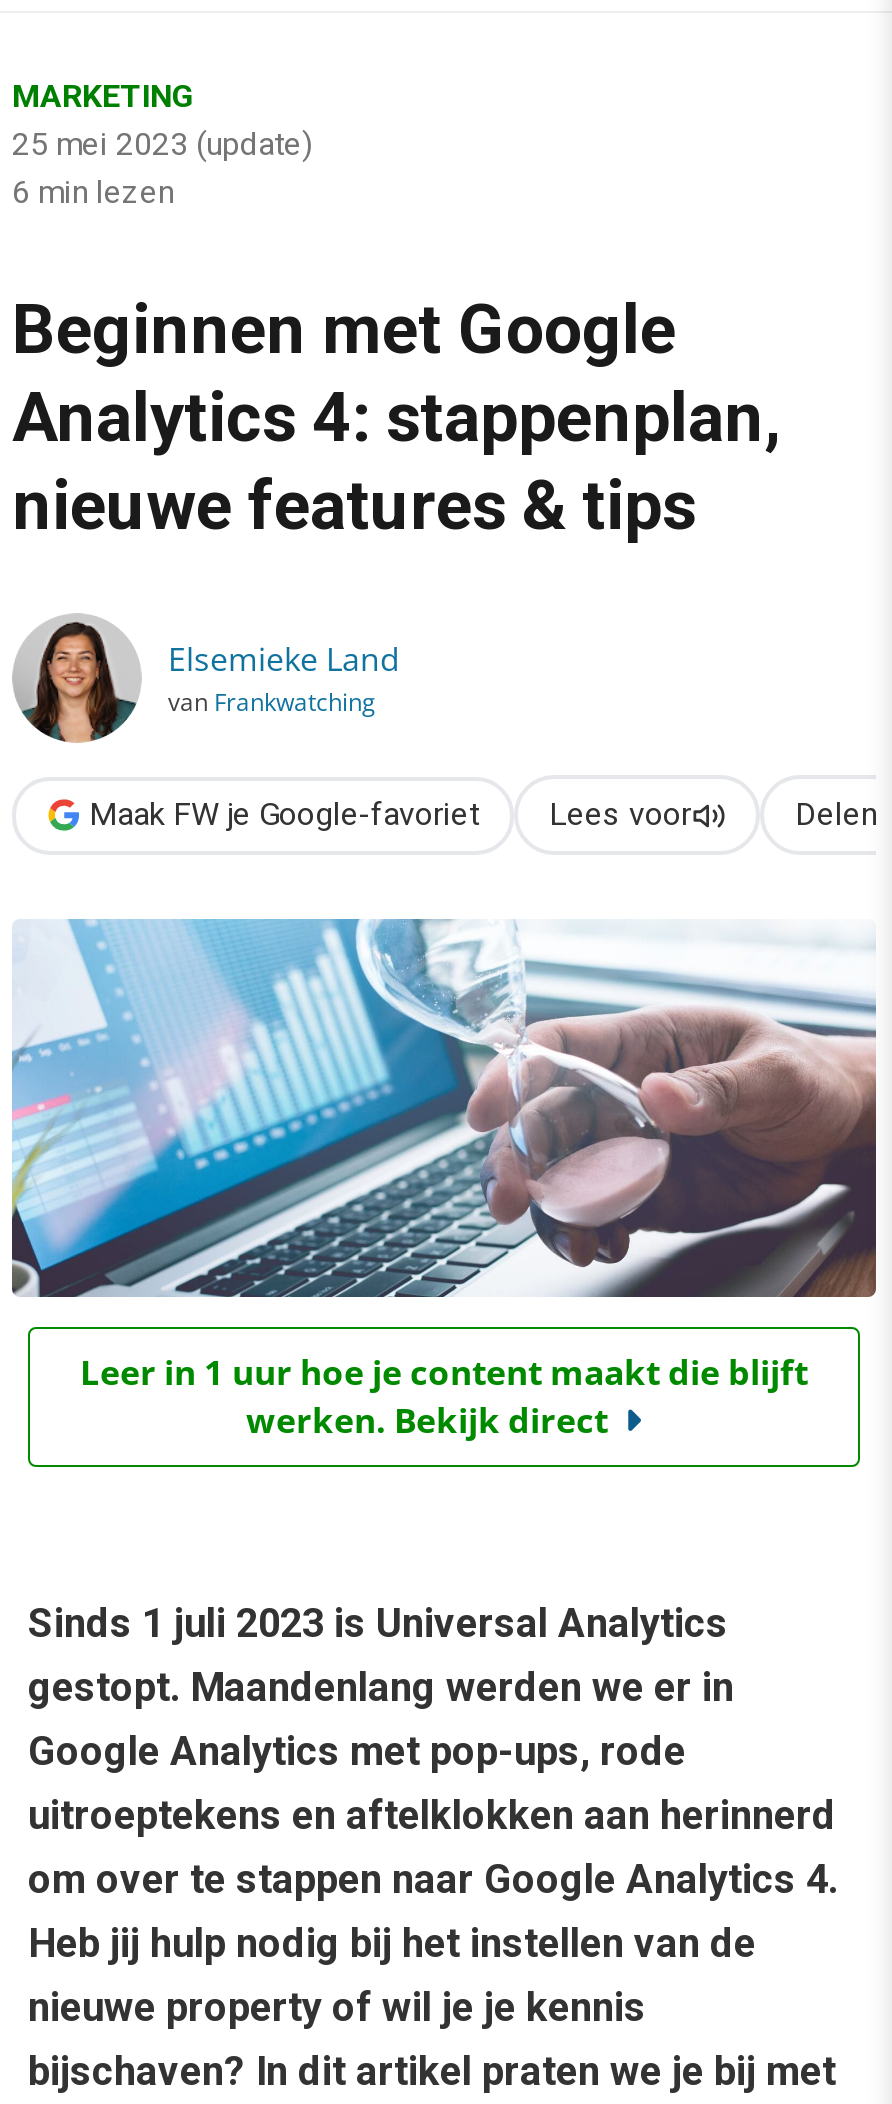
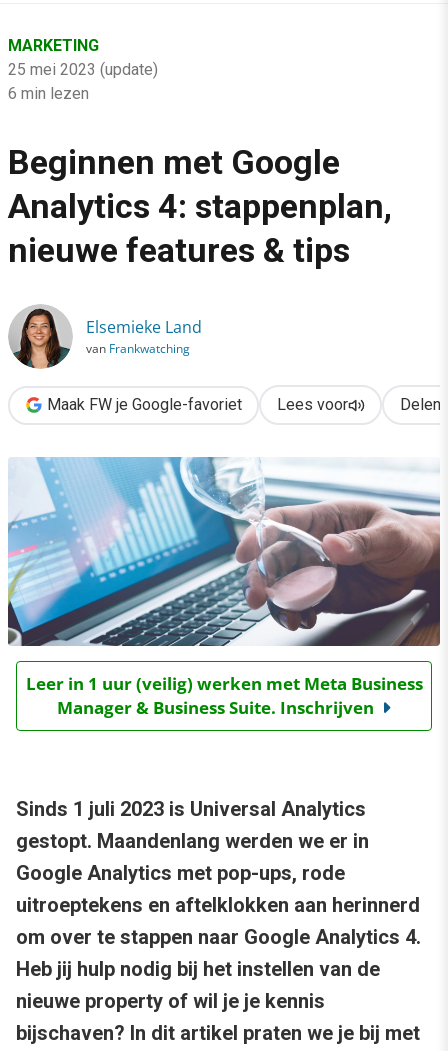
[80,1350,808,1444] Leer in 1 uur hoe je content maakt die blijft | werken. Bekijk direct -> [25,672,422,719] Leer in 1 uur (veilig) werken met Meta Business | Manager & Business Suite. Inschrijven

